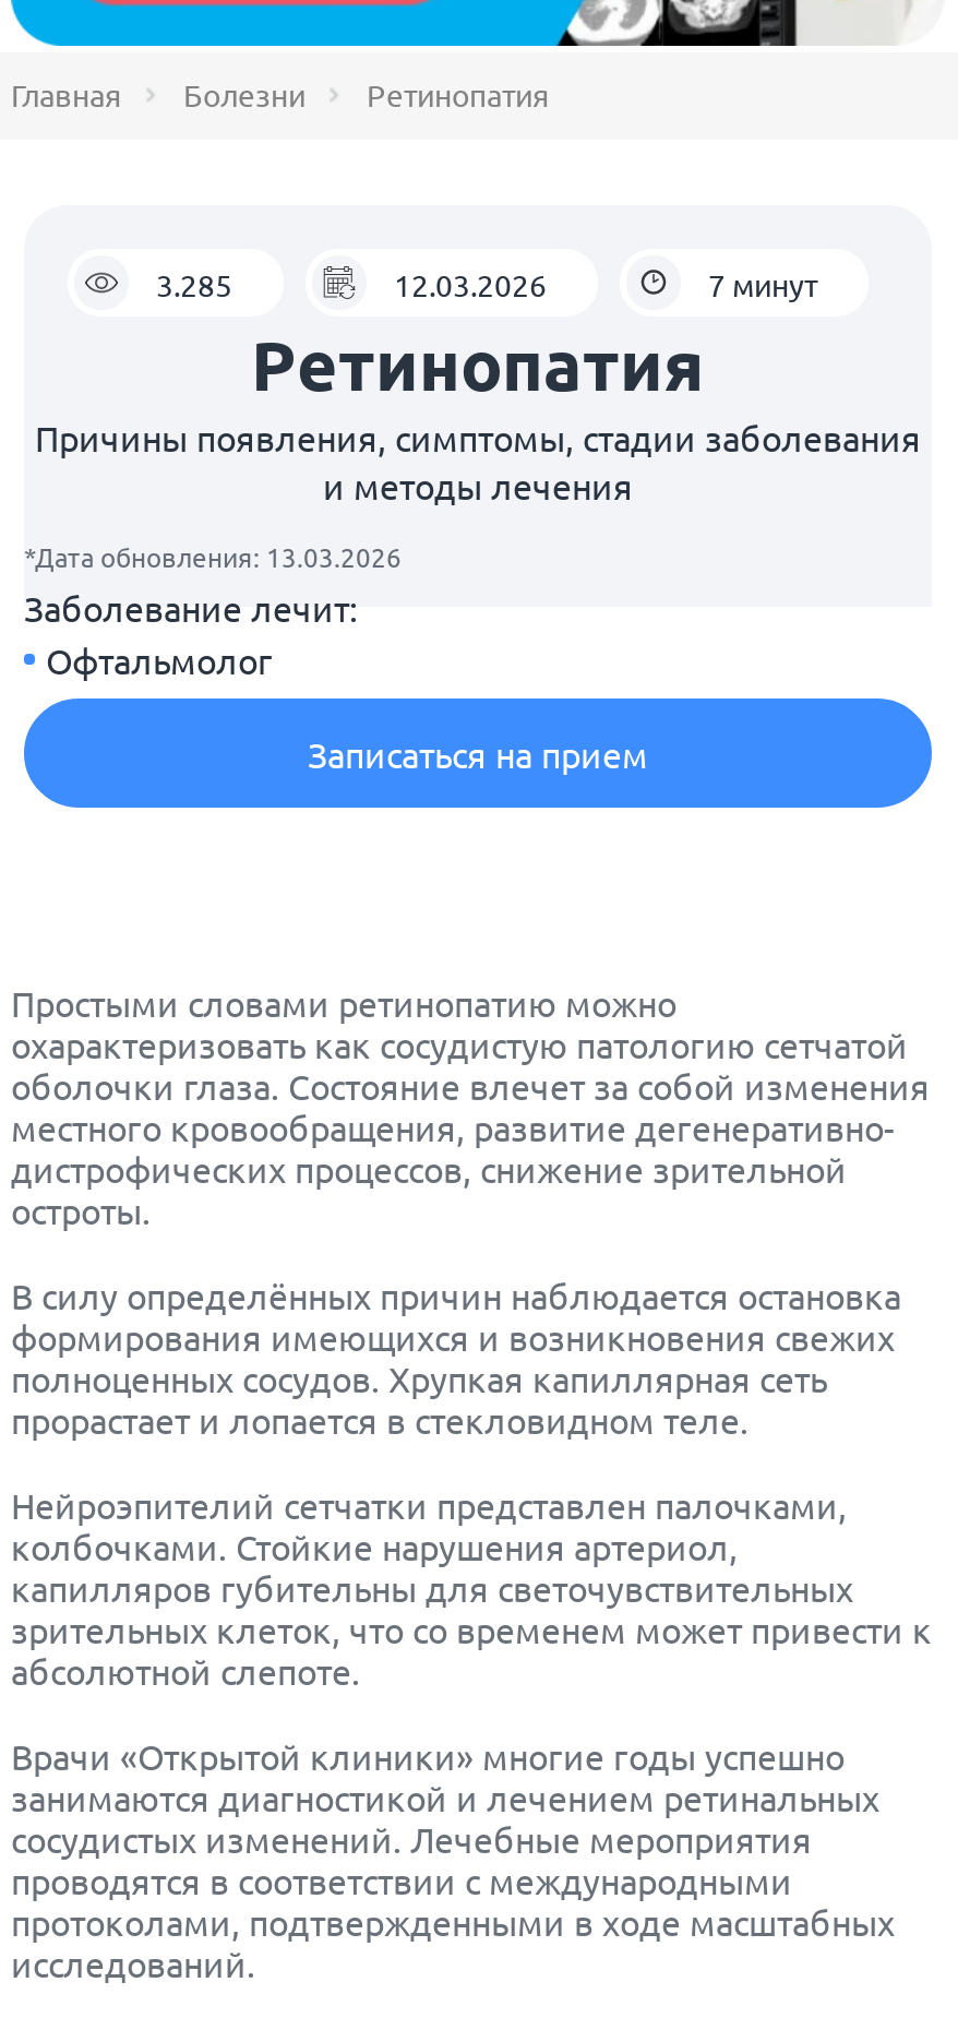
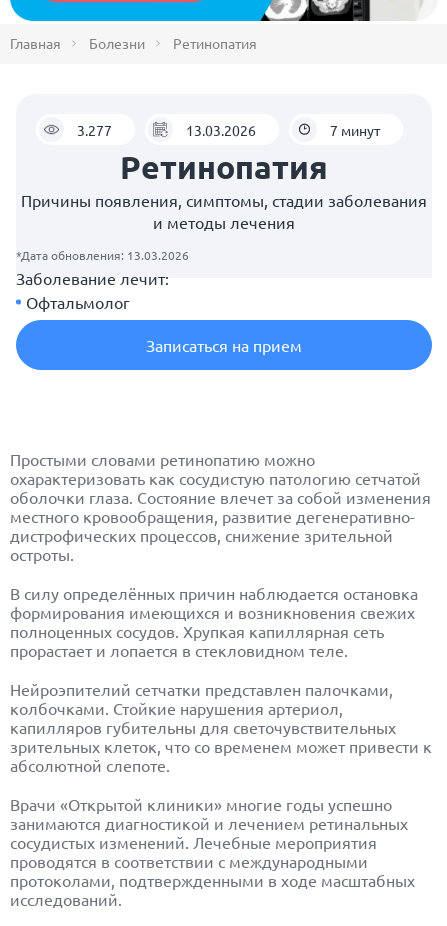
[156,263,232,302] 3.285 -> [76,120,111,138] 3.277
[394,263,547,302] 12.03.2026 -> [185,120,255,138] 13.03.2026

